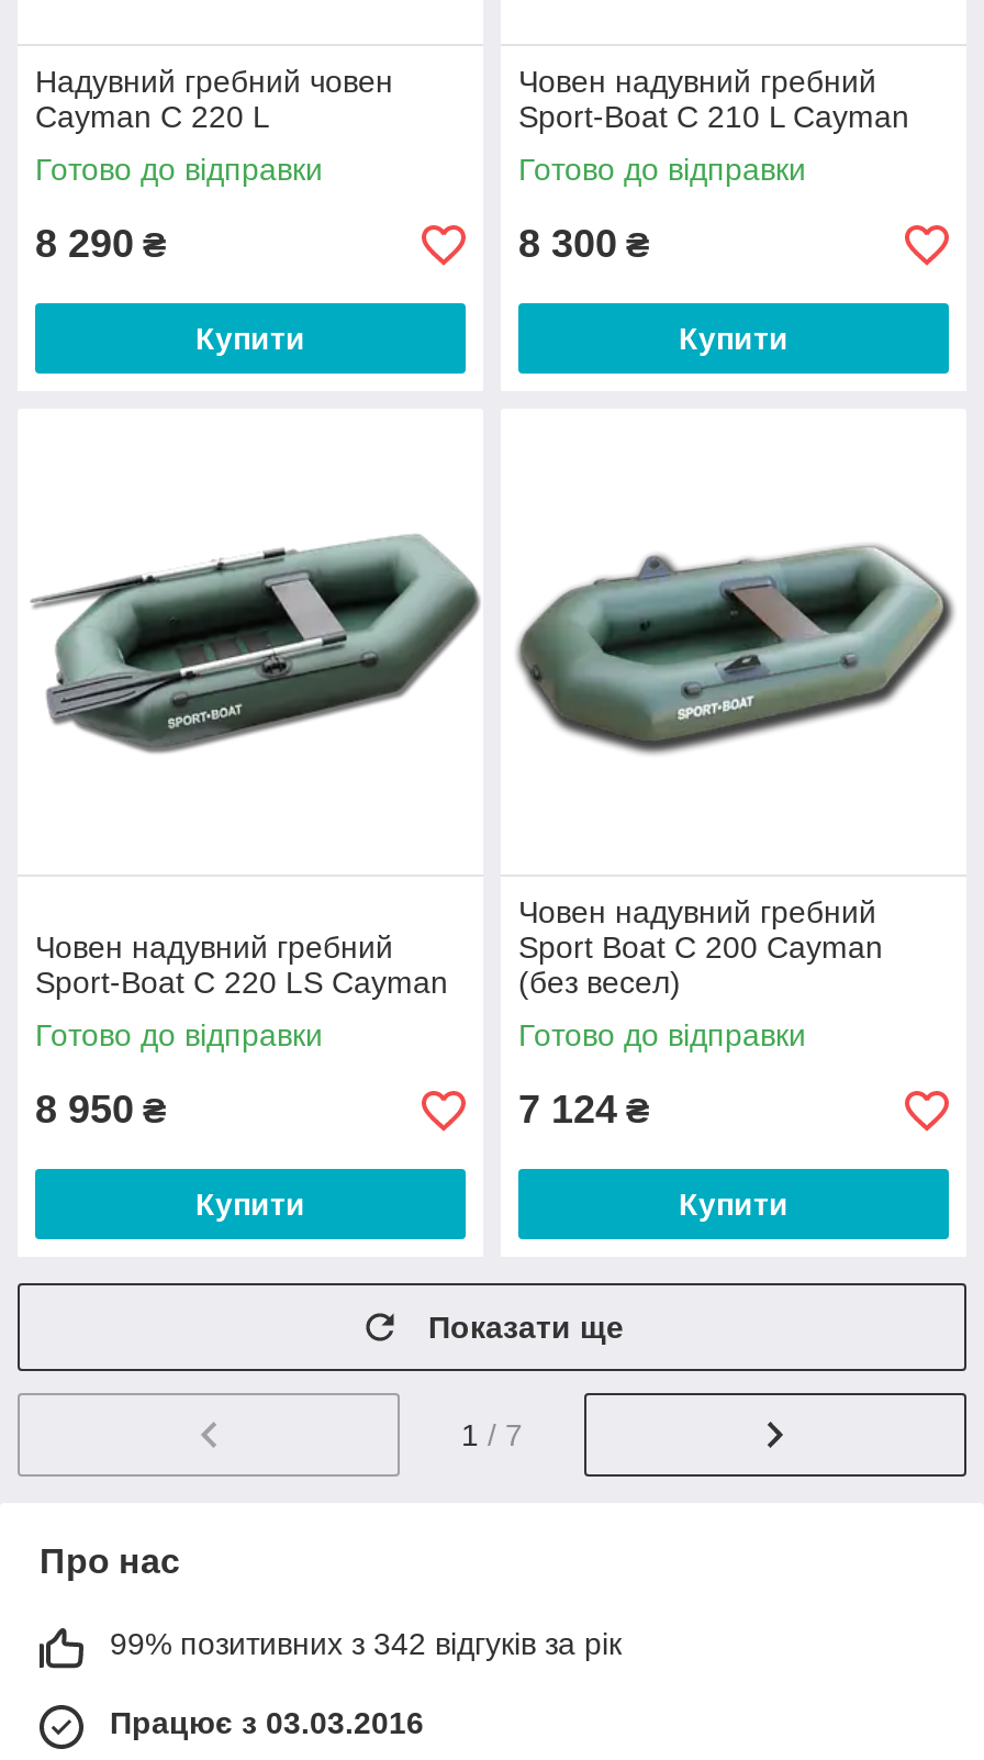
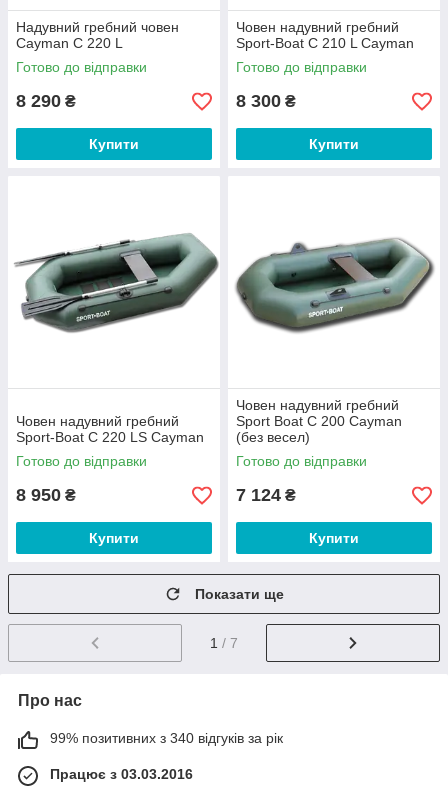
[110,1626,622,1661] 99% позитивних з 342 відгуків за рік -> [50,730,283,746] 99% позитивних з 340 відгуків за рік

